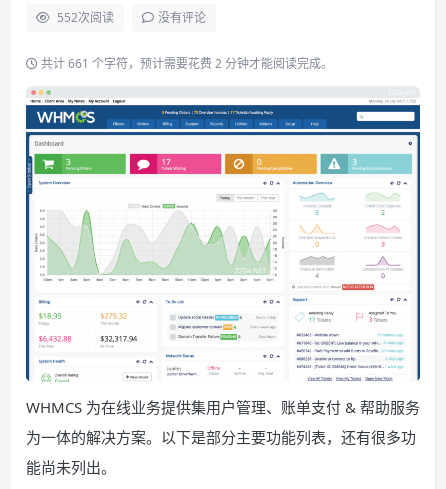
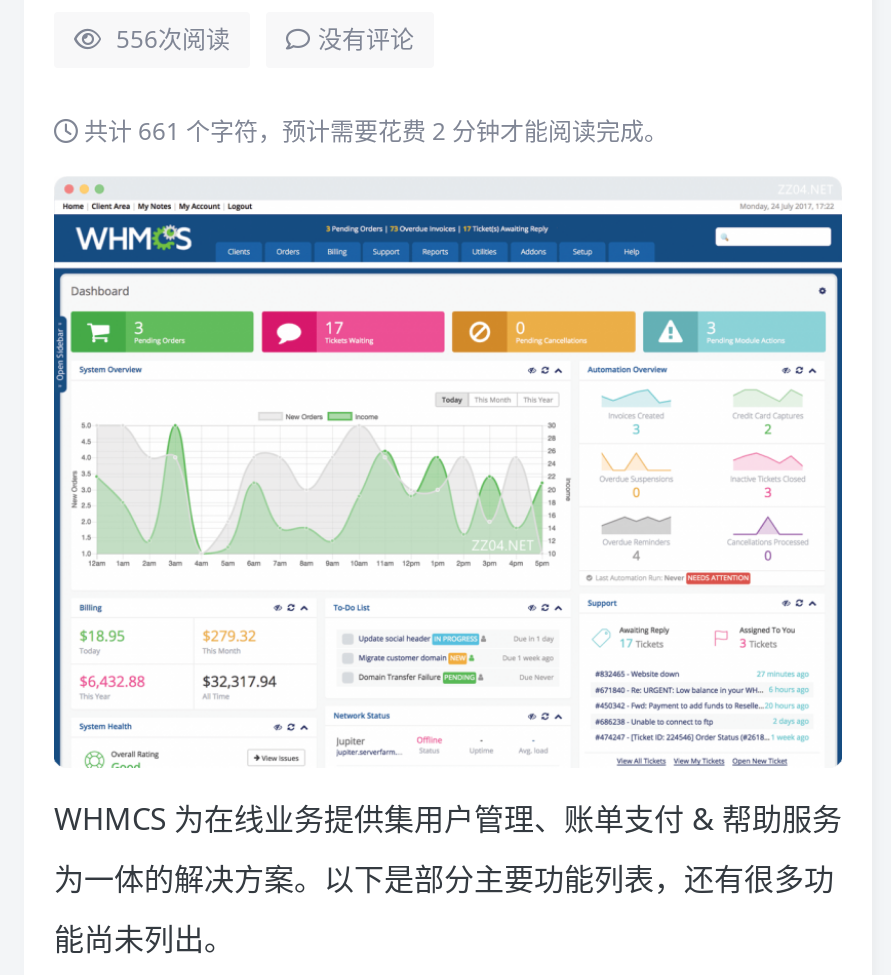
[57,9,114,26] 552次阅读 -> [116,22,230,56] 556次阅读

